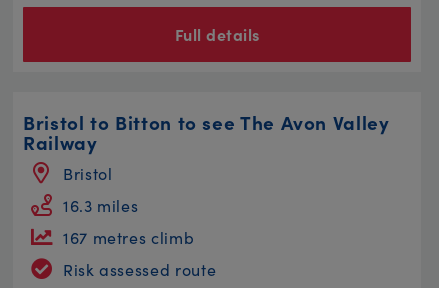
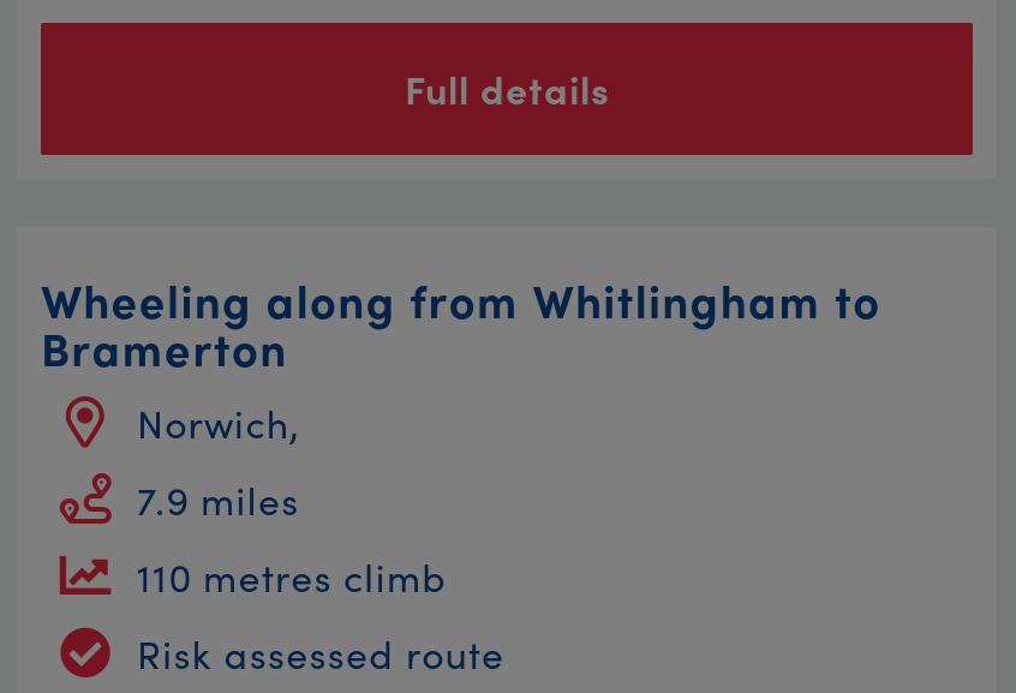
[23,107,390,183] Bristol to Bitton to see The Avon Valley | Railway | Bristol -> [41,264,881,447] Wheeling along from Whitlingham to | Bramerton | Norwich,
[63,193,138,215] 16.3 miles -> [137,471,300,524] 7.9 miles
[63,225,194,247] 167 metres climb -> [137,548,447,601] 110 metres climb

